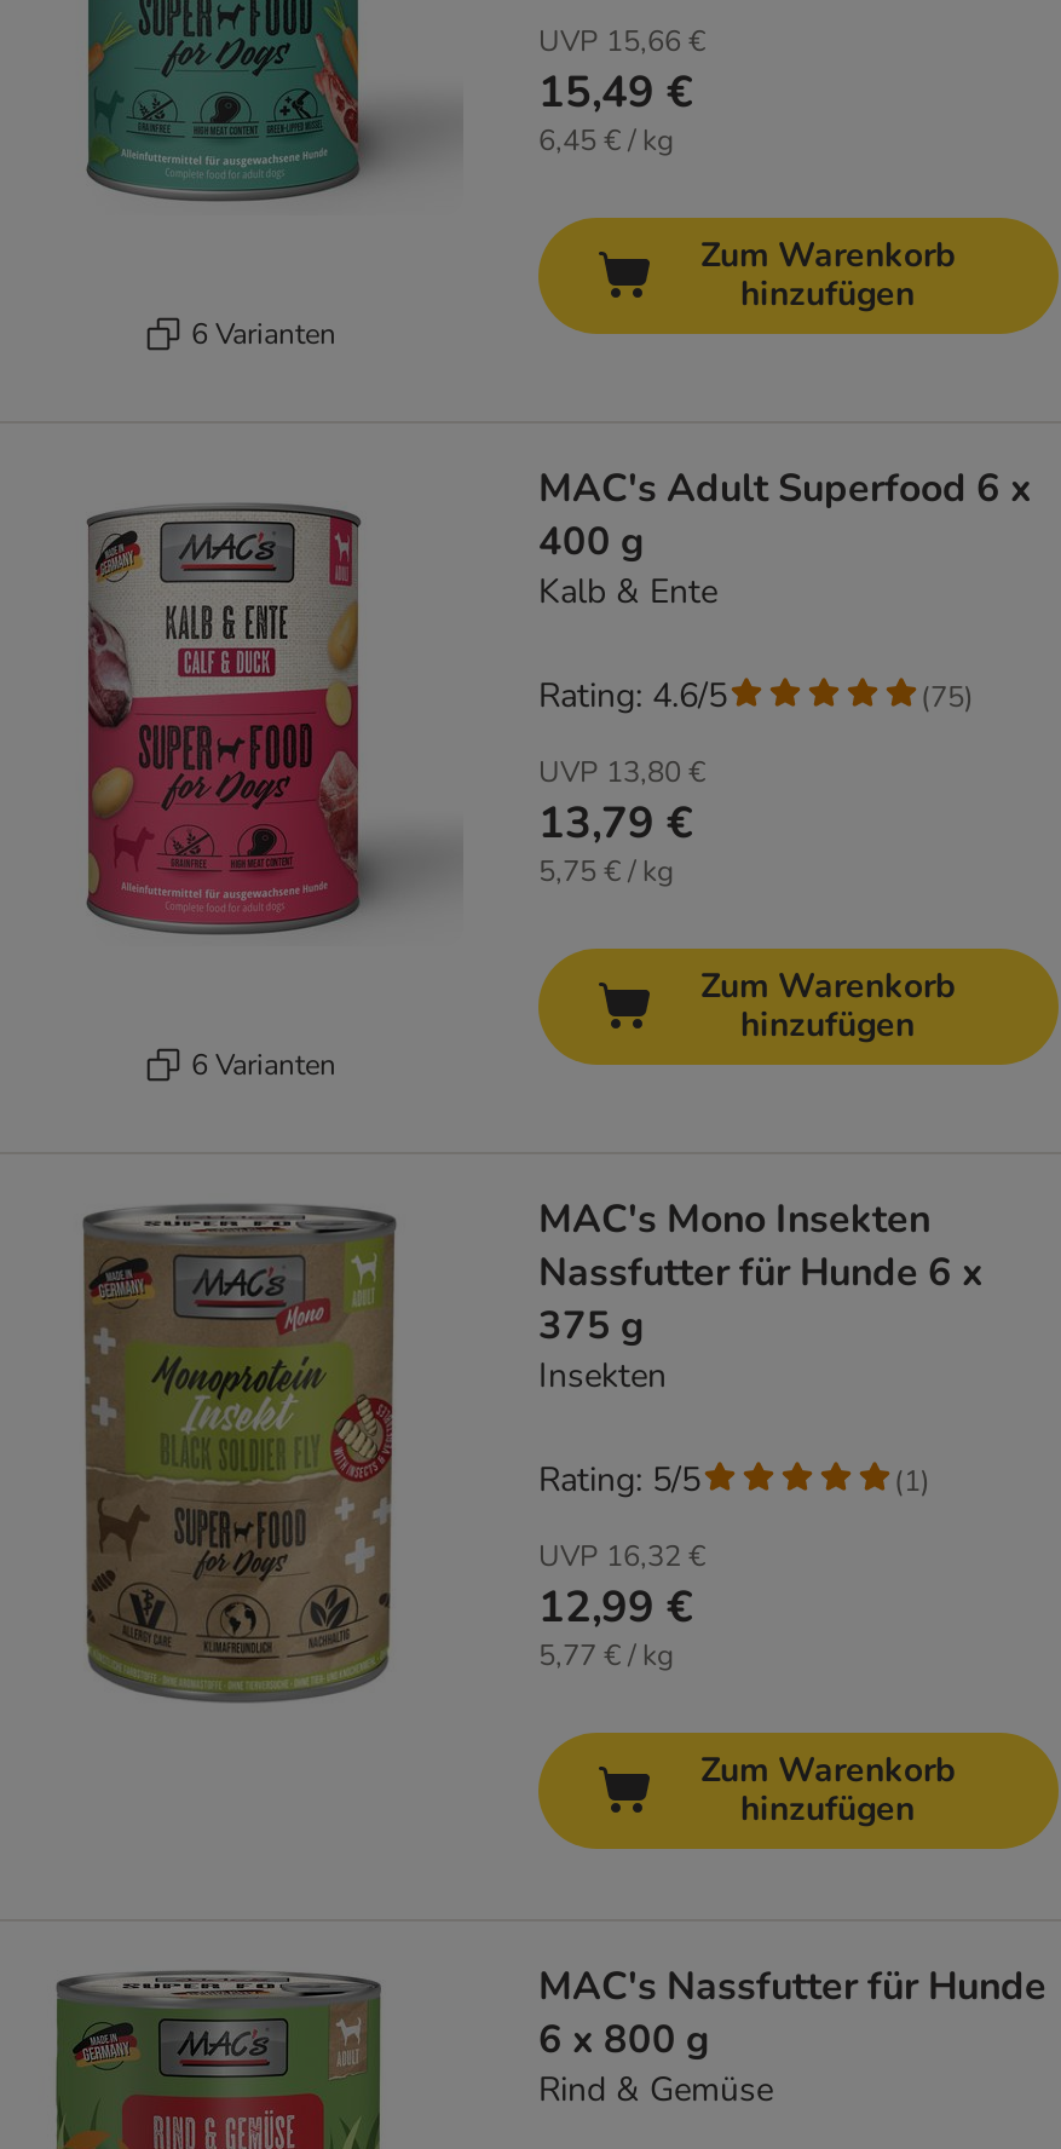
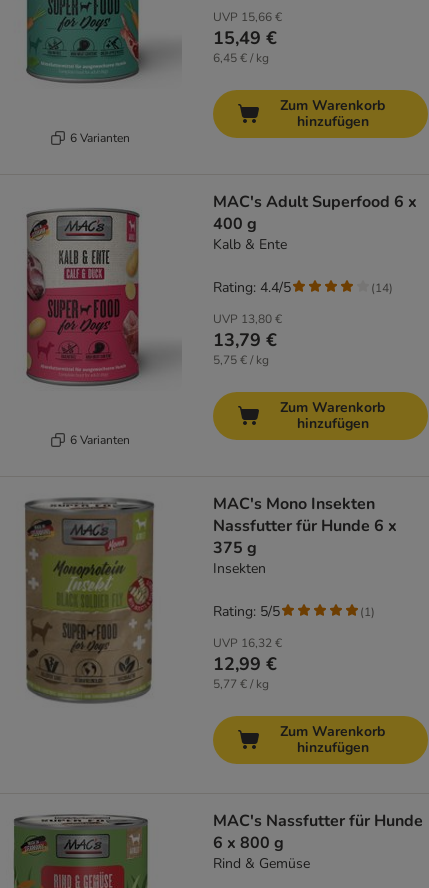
[538,673,727,719] Rating: 4.6/5 -> [213,278,291,297] Rating: 4.4/5
[921,677,974,715] (75) -> [371,280,393,296] (14)

